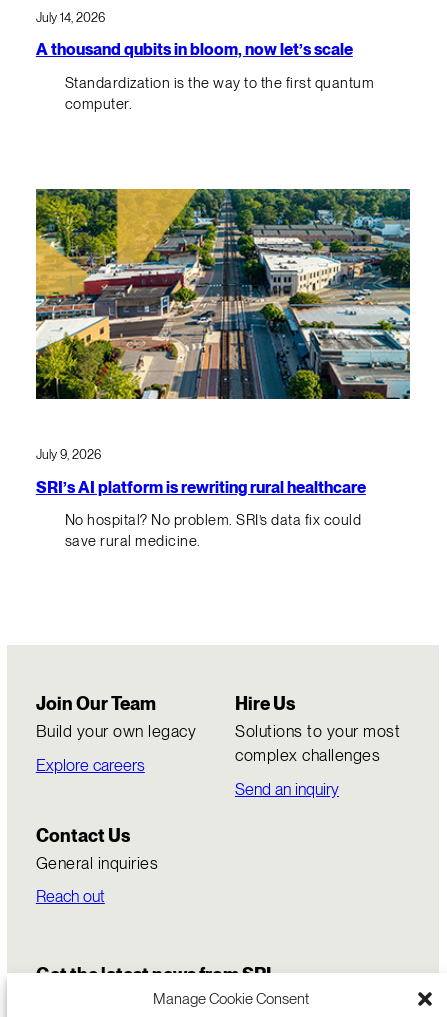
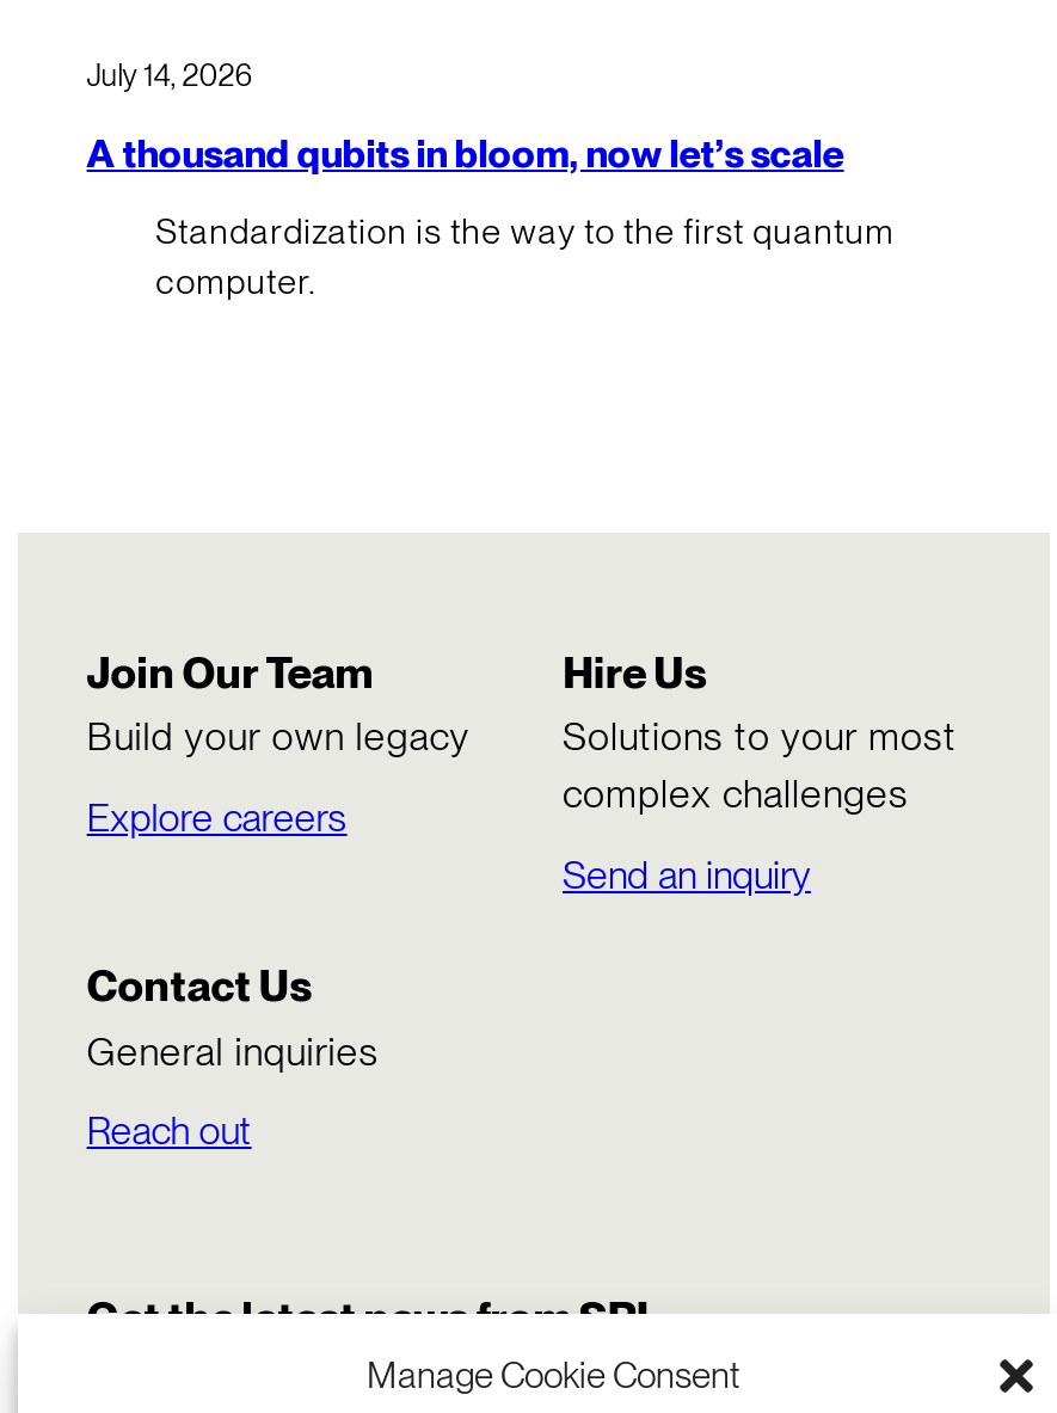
[35,188,411,400] [image] -> none
[36,447,366,550] July 9, 2026 | SRI’s AI platform is rewriting rural healthcare | No hospital? No problem. SRI’s data fix could | save rural medicine. -> none

